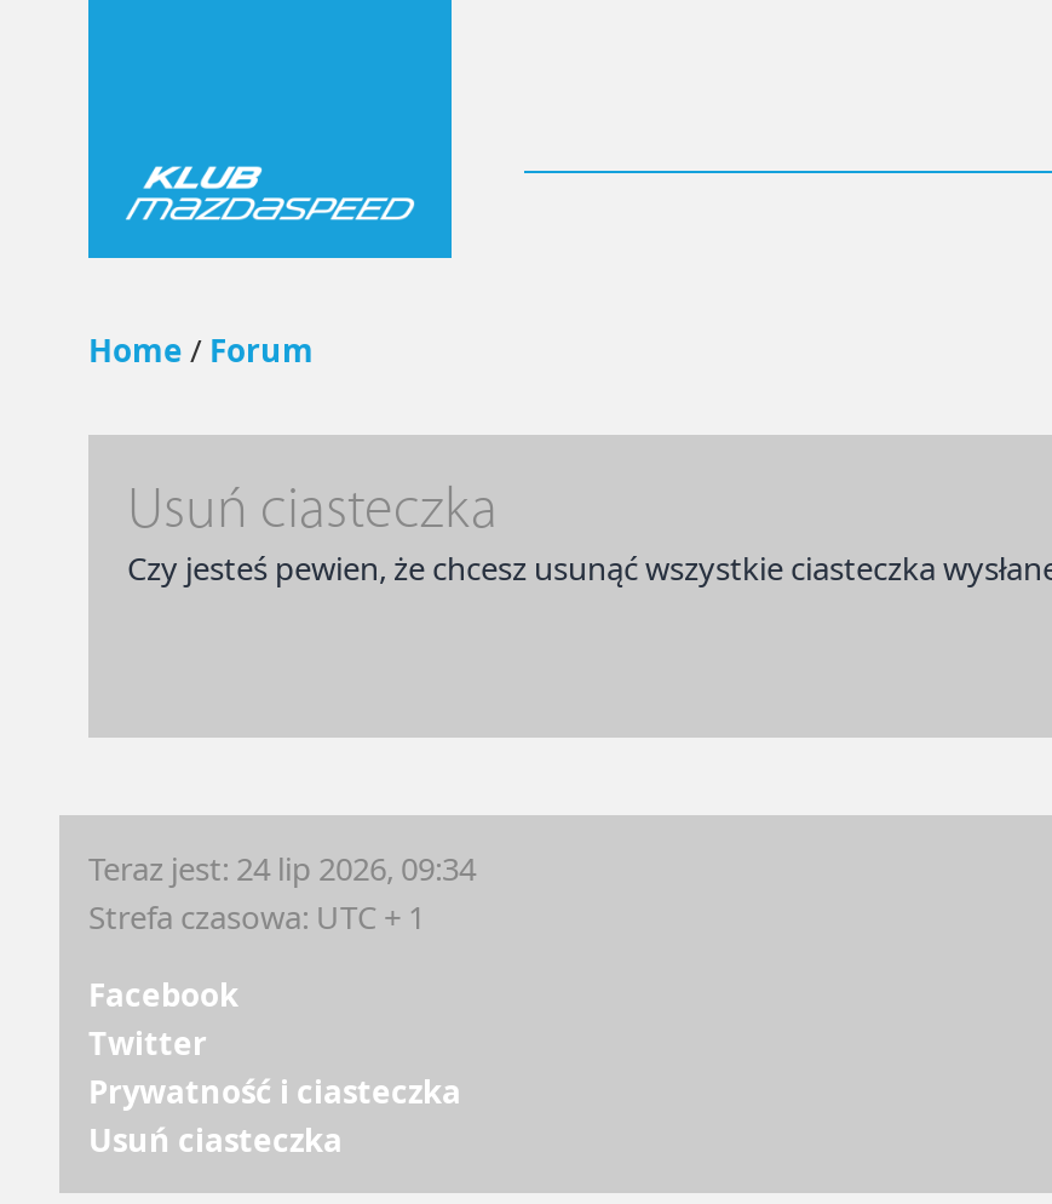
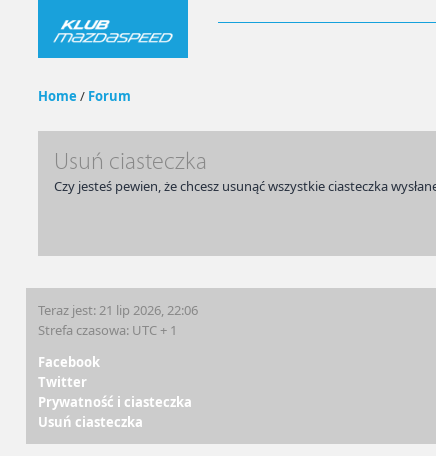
[88,847,476,890] Teraz jest: 24 lip 2026, 09:34 -> [38,301,198,319] Teraz jest: 21 lip 2026, 22:06

